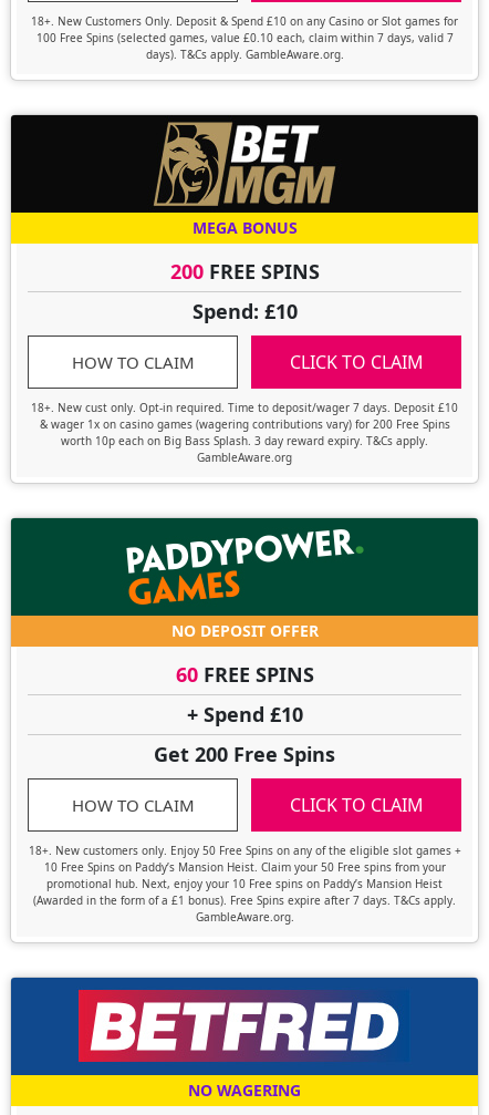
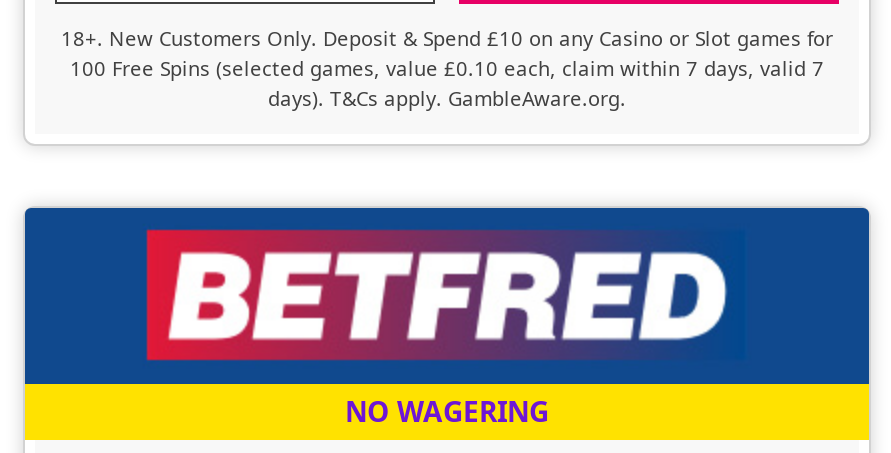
[10,114,479,465] [image] | MEGA BONUS | 200 FREE SPINS | Spend: £10 | CLICK TO CLAIM | HOW TO CLAIM | 18+. New cust only. Opt-in required. Time to deposit/wager 7 days. Deposit £10 | & wager 1x on casino games (wagering contributions vary) for 200 Free Spins | worth 10p each on Big Bass Splash. 3 day reward expiry. T&Cs apply. | GambleAware.org -> none
[10,516,479,925] [image] | NO DEPOSIT OFFER | 60 FREE SPINS | + Spend £10 | Get 200 Free Spins | CLICK TO CLAIM | HOW TO CLAIM | 18+. New customers only. Enjoy 50 Free Spins on any of the eligible slot games + | 10 Free Spins on Paddy’s Mansion Heist. Claim your 50 Free spins from your | promotional hub. Next, enjoy your 10 Free spins on Paddy’s Mansion Heist | (Awarded in the form of a £1 bonus). Free Spins expire after 7 days. T&Cs apply. | GambleAware.org. -> none

